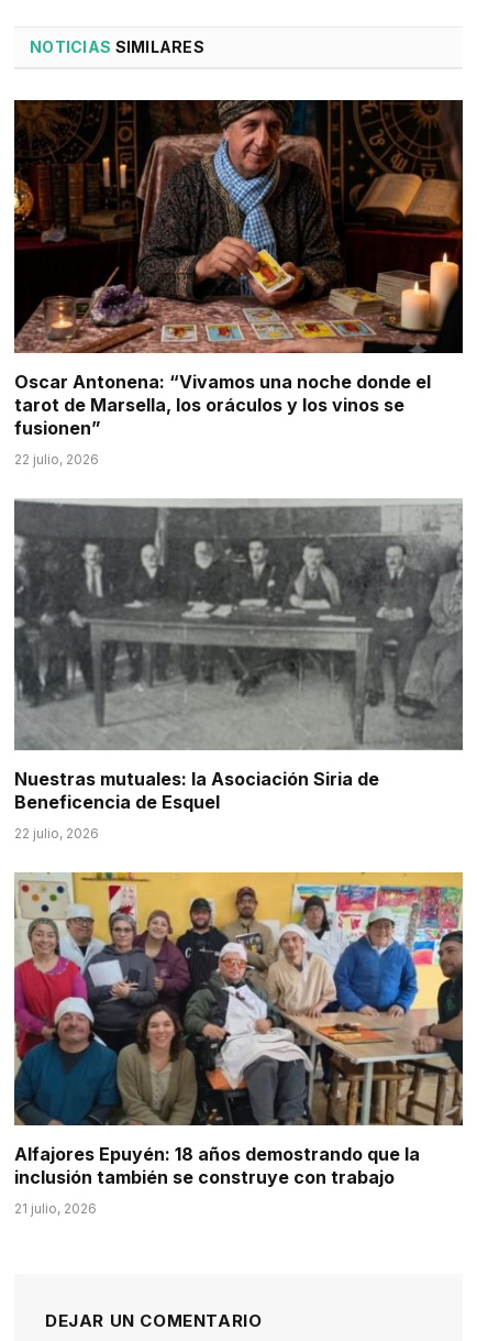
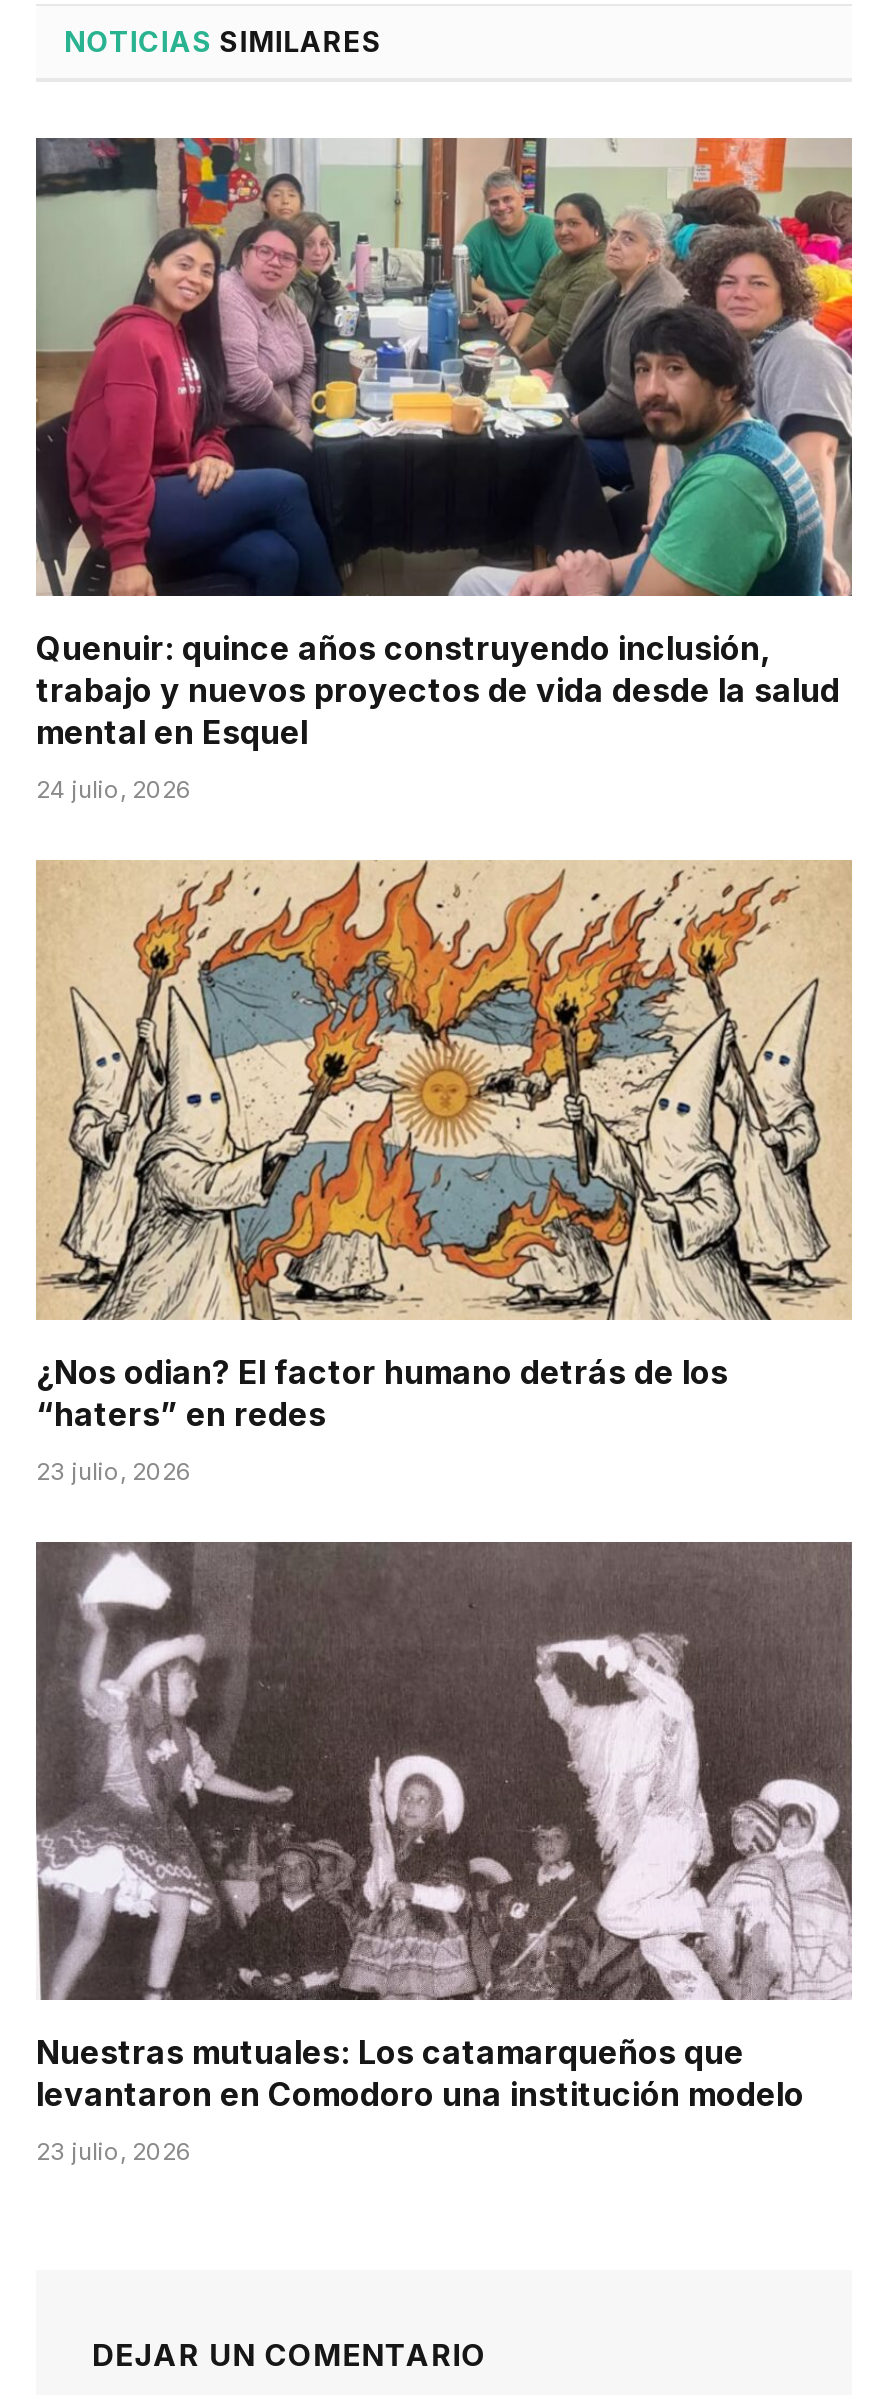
[13,99,464,438] [image] | Oscar Antonena: “Vivamos una noche donde el | tarot de Marsella, los oráculos y los vinos se | fusionen” -> [34,137,854,752] [image] | Quenuir: quince años construyendo inclusión, | trabajo y nuevos proyectos de vida desde la salud | mental en Esquel
[14,451,99,467] 22 julio, 2026 -> [36,774,192,804] 24 julio, 2026
[13,499,464,813] [image] | Nuestras mutuales: la Asociación Siria de | Beneficencia de Esquel -> [36,861,852,1433] [image] | ¿Nos odian? El factor humano detrás de los | “haters” en redes
[14,825,99,842] 22 julio, 2026 -> [36,1455,192,1485] 23 julio, 2026
[13,871,464,1188] [image] | Alfajores Epuyén: 18 años demostrando que la | inclusión también se construye con trabajo -> [36,1541,854,2114] [image] | Nuestras mutuales: Los catamarqueños que | levantaron en Comodoro una institución modelo
[14,1200,97,1216] 21 julio, 2026 -> [36,2136,192,2166] 23 julio, 2026

